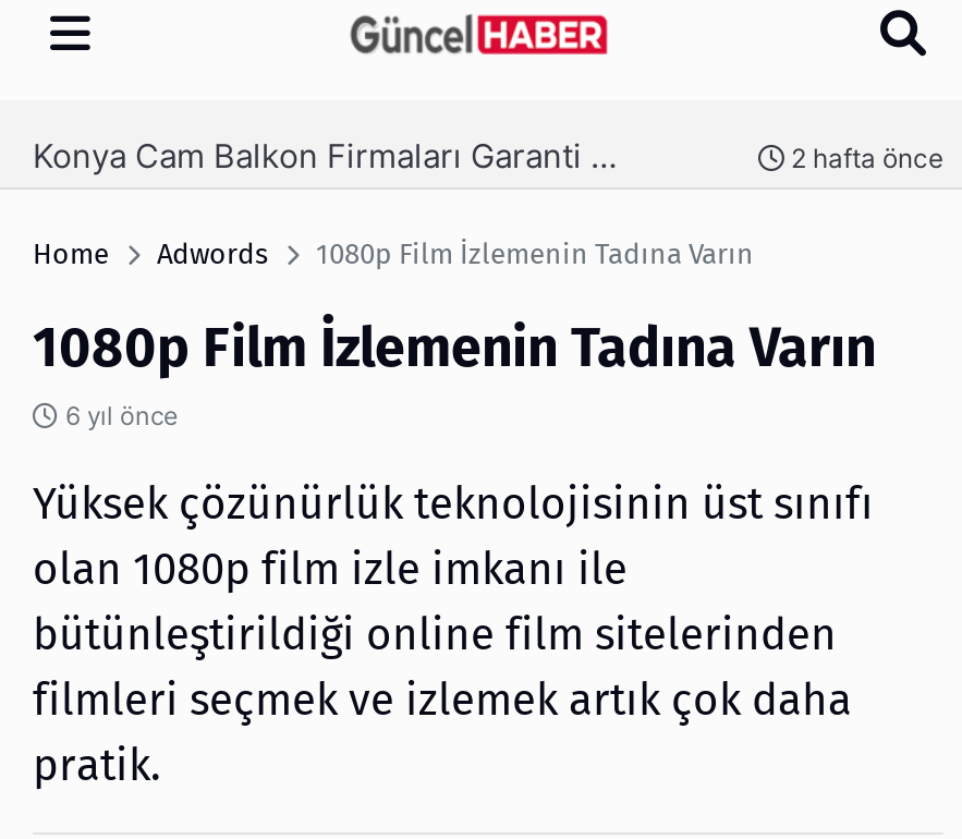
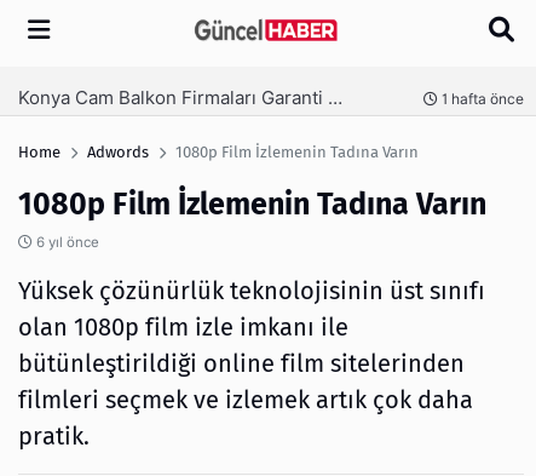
[784,141,943,173] 2 hafta önce -> [438,89,524,107] 1 hafta önce

